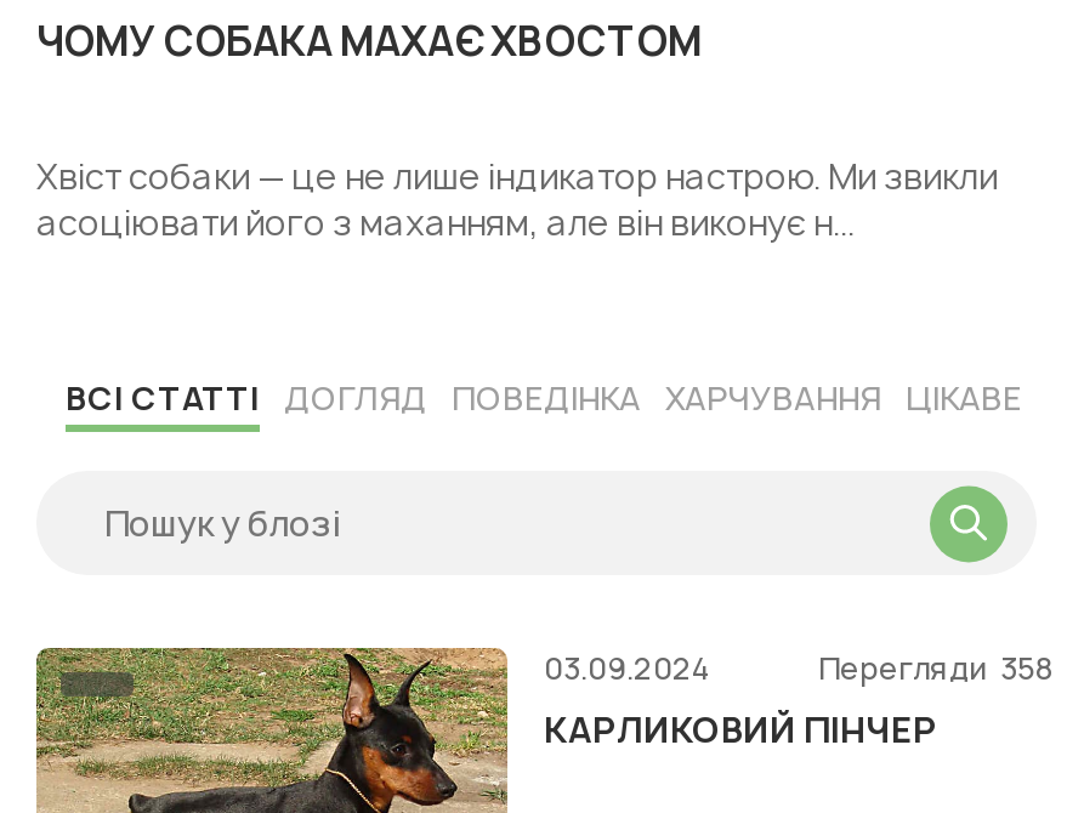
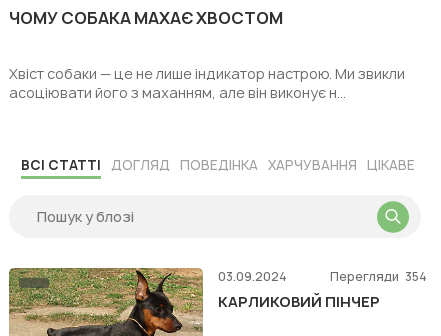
[818,649,1051,690] Перегляди 358 -> [330,268,427,285] Перегляди 354

